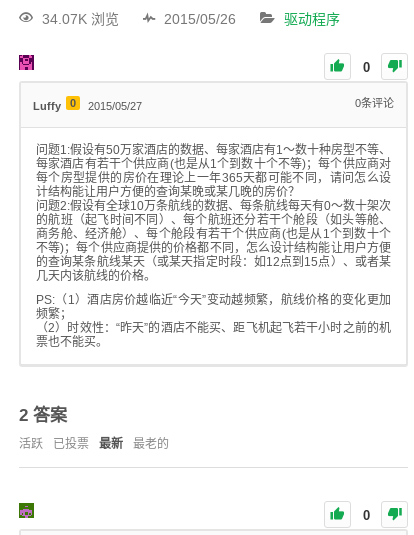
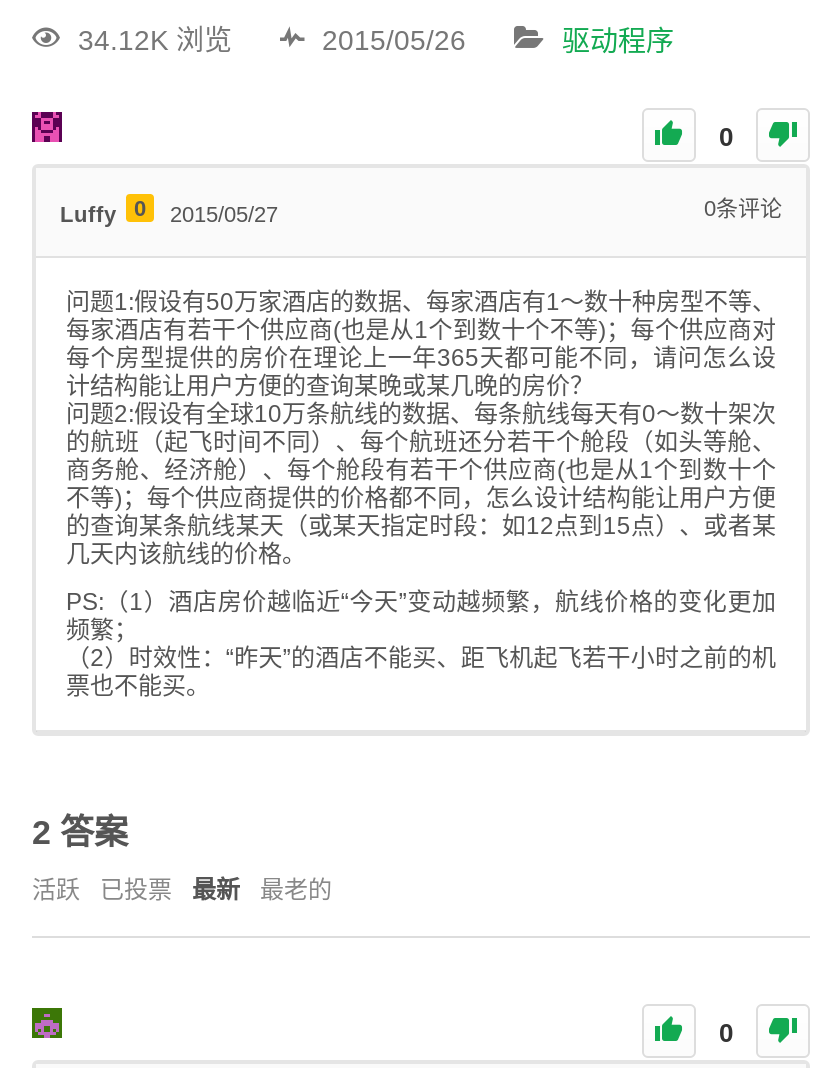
[42,11,119,27] 34.07K 浏览 -> [78,25,232,57] 34.12K 浏览

